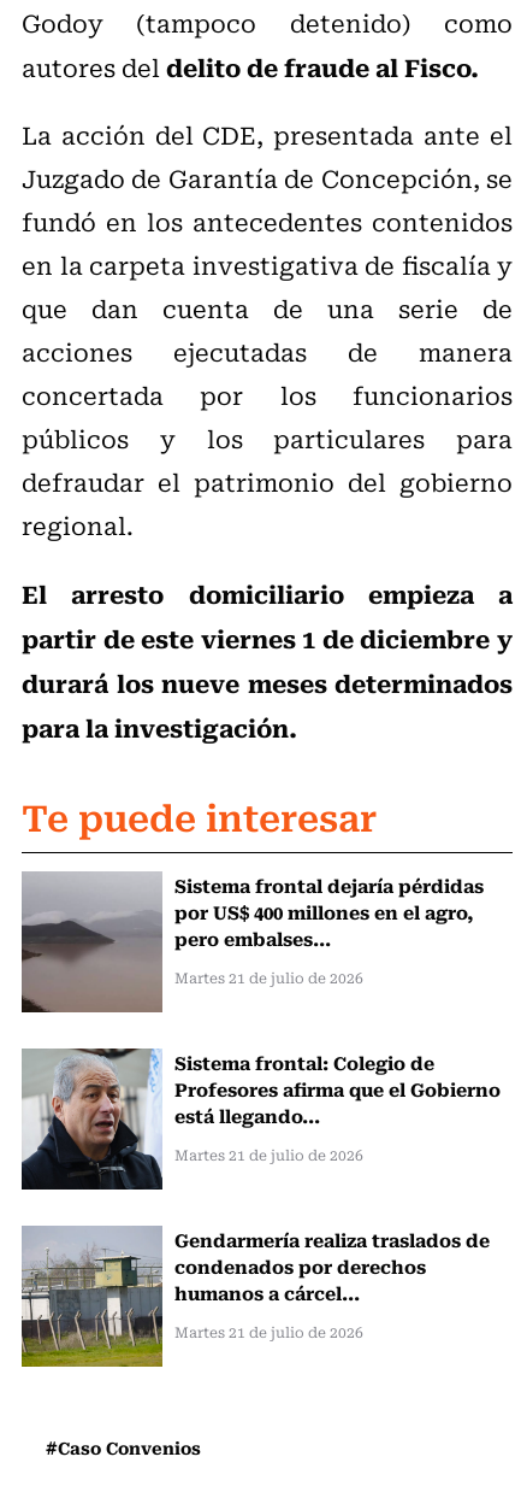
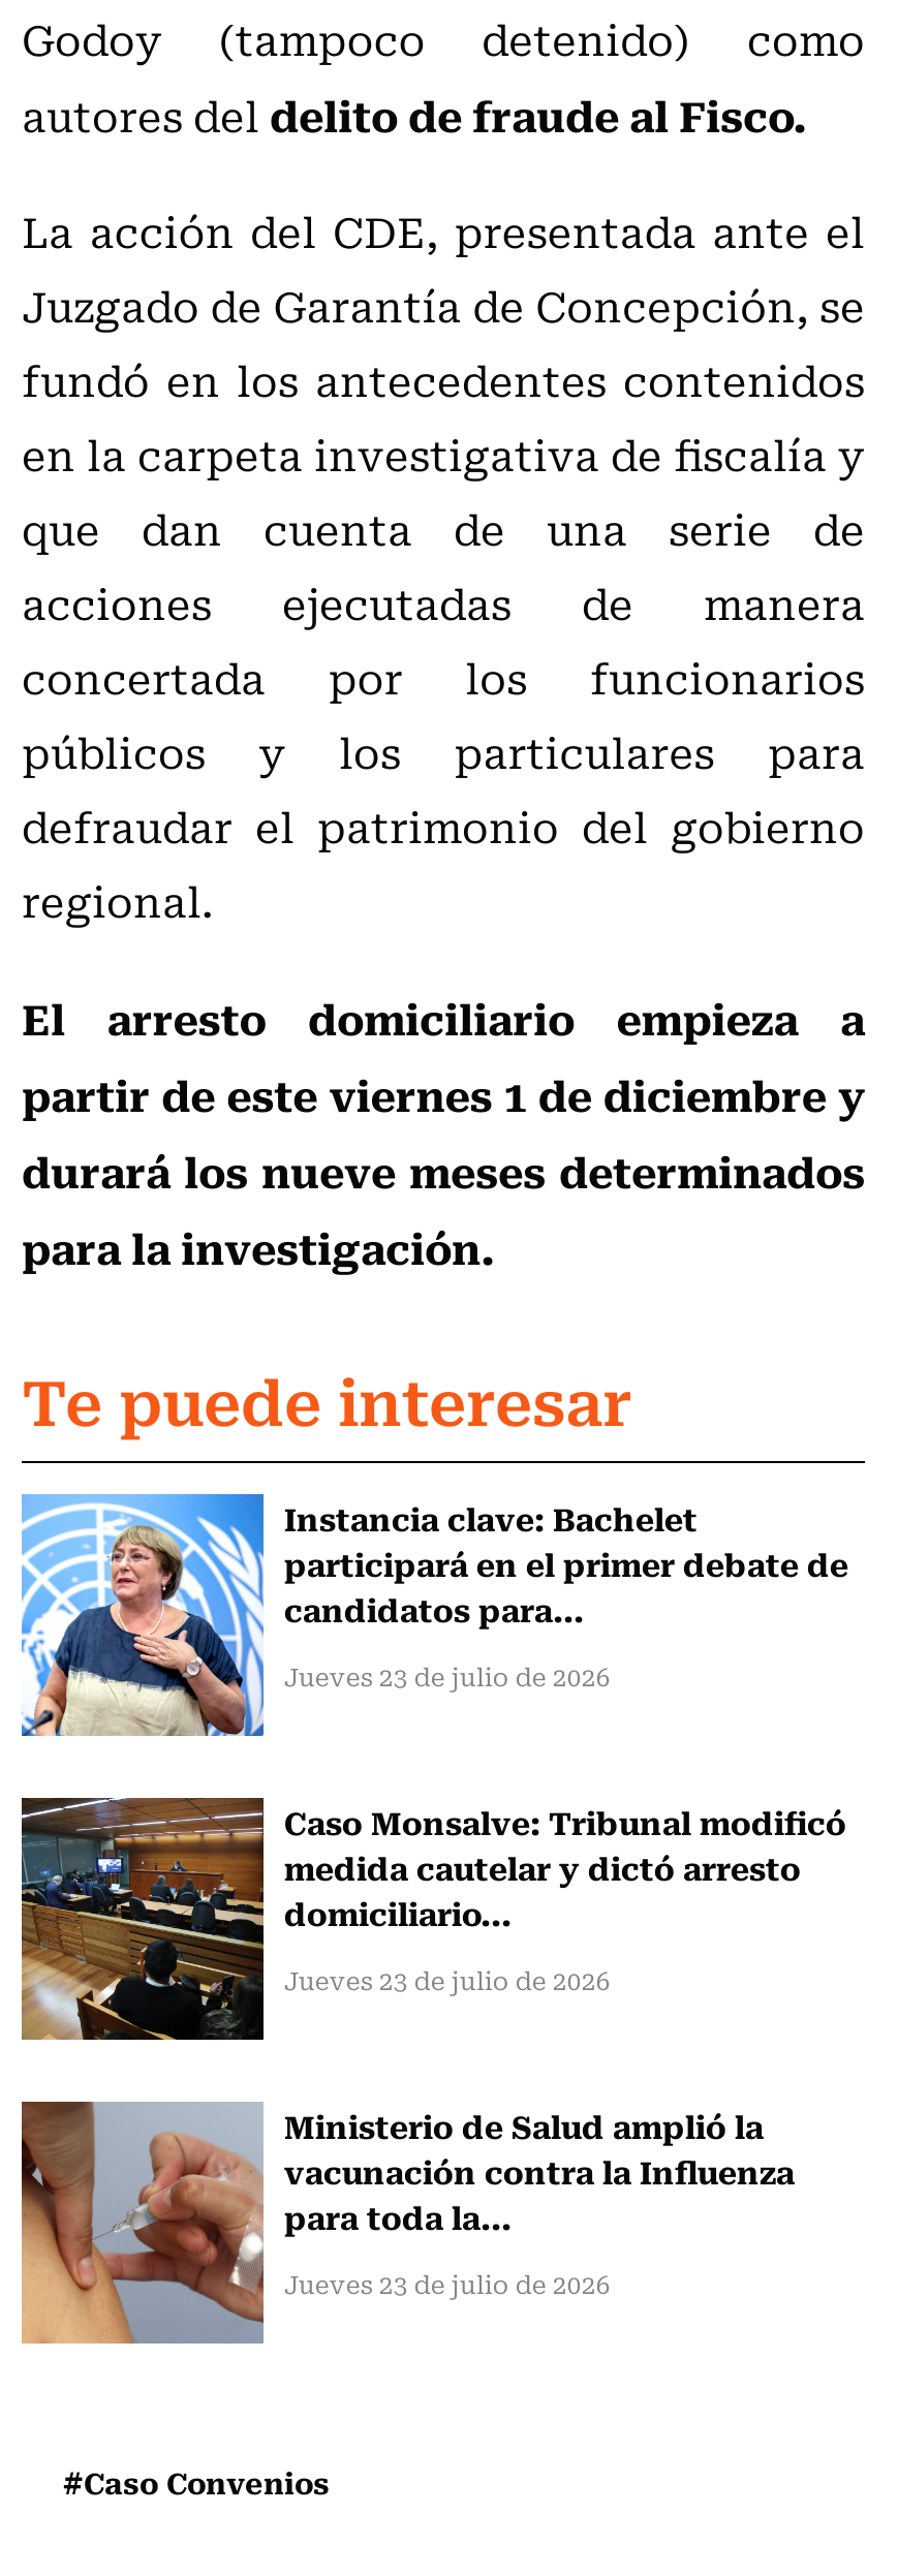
[20,870,484,1014] [image] | Sistema frontal dejaría pérdidas | por US$ 400 millones en el agro, | pero embalses... -> [20,1492,848,1738] [image] | Instancia clave: Bachelet | participará en el primer debate de | candidatos para...
[174,967,363,988] Martes 21 de julio de 2026 -> [284,1657,611,1695] Jueves 23 de julio de 2026
[20,1047,500,1191] [image] | Sistema frontal: Colegio de | Profesores afirma que el Gobierno | está llegando... -> [20,1796,846,2042] [image] | Caso Monsalve: Tribunal modificó | medida cautelar y dictó arresto | domiciliario...
[174,1144,363,1165] Martes 21 de julio de 2026 -> [284,1961,611,1998] Jueves 23 de julio de 2026
[20,1224,490,1368] [image] | Gendarmería realiza traslados de | condenados por derechos | humanos a cárcel... -> [20,2099,794,2346] [image] | Ministerio de Salud amplió la | vacunación contra la Influenza | para toda la...
[174,1321,363,1342] Martes 21 de julio de 2026 -> [284,2265,611,2302] Jueves 23 de julio de 2026

